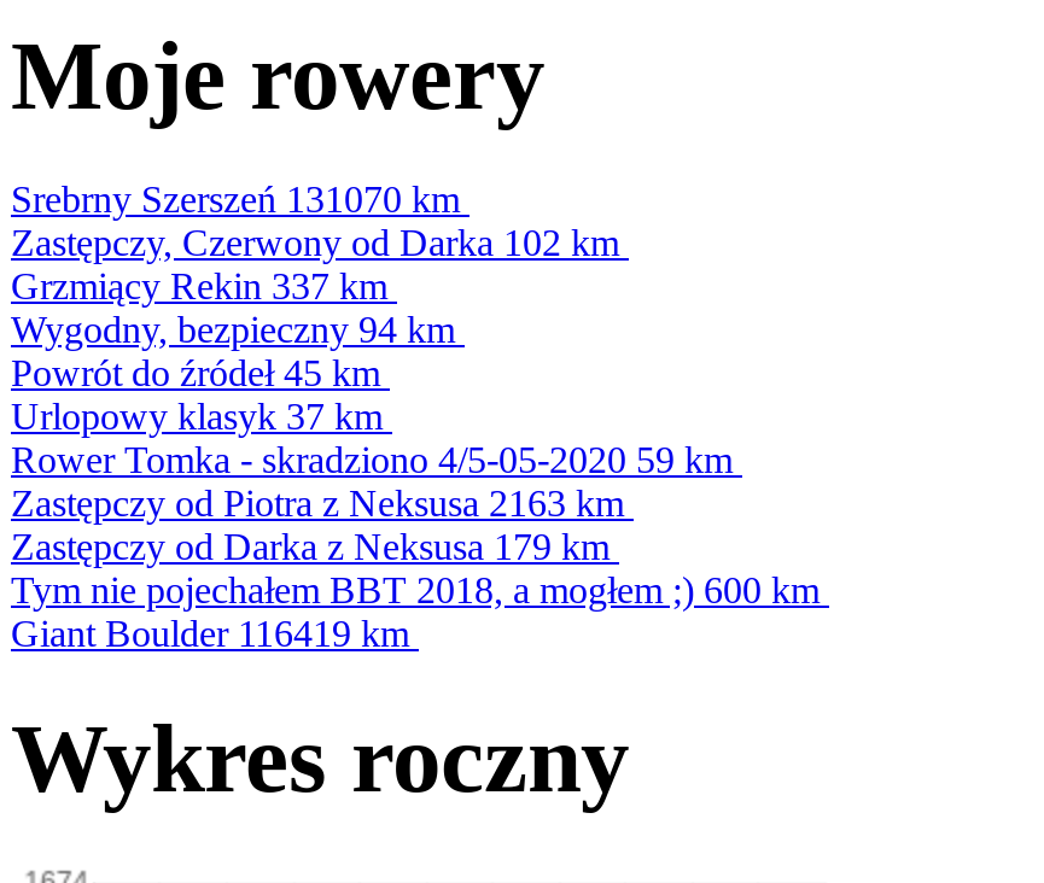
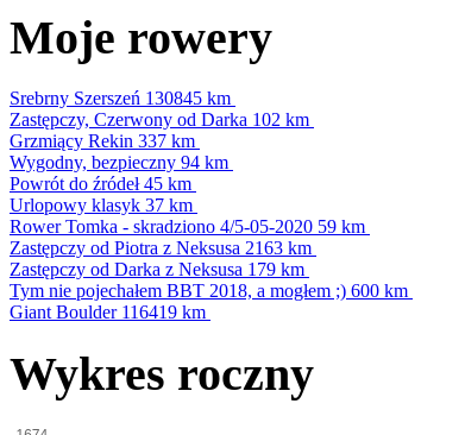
[11,178,460,219] Srebrny Szerszeń 131070 km -> [10,88,231,108] Srebrny Szerszeń 130845 km

